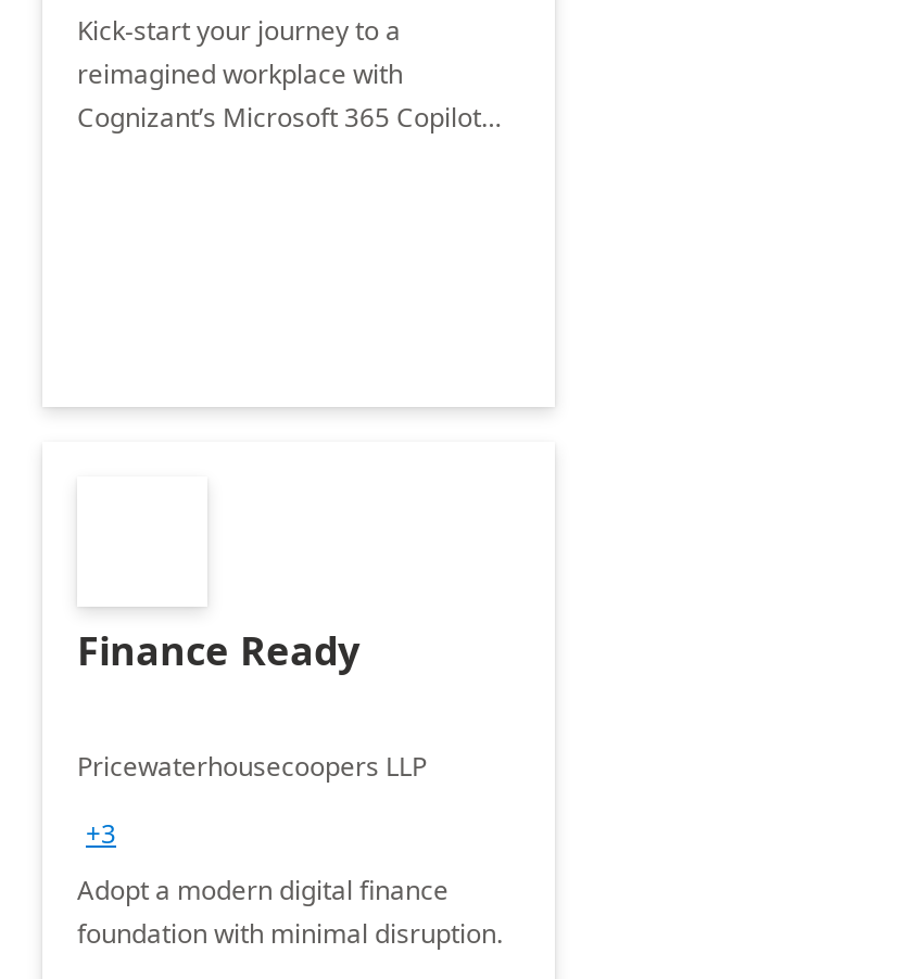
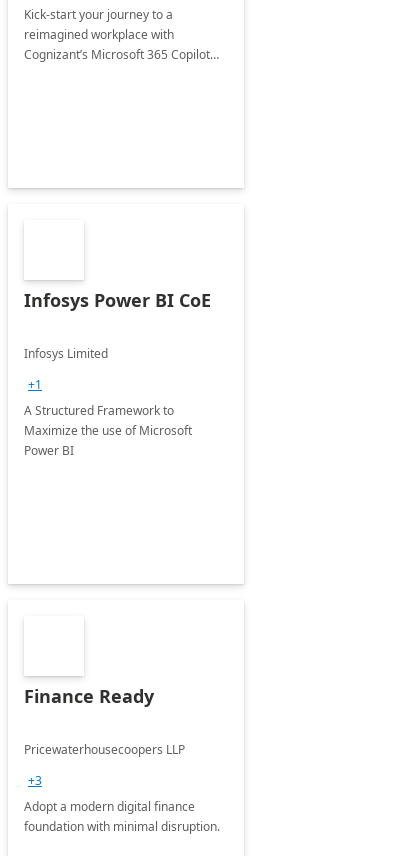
none -> [24,288,211,459] Infosys Power BI CoE | Infosys Limited | +1 | A Structured Framework to | Maximize the use of Microsoft | Power BI

